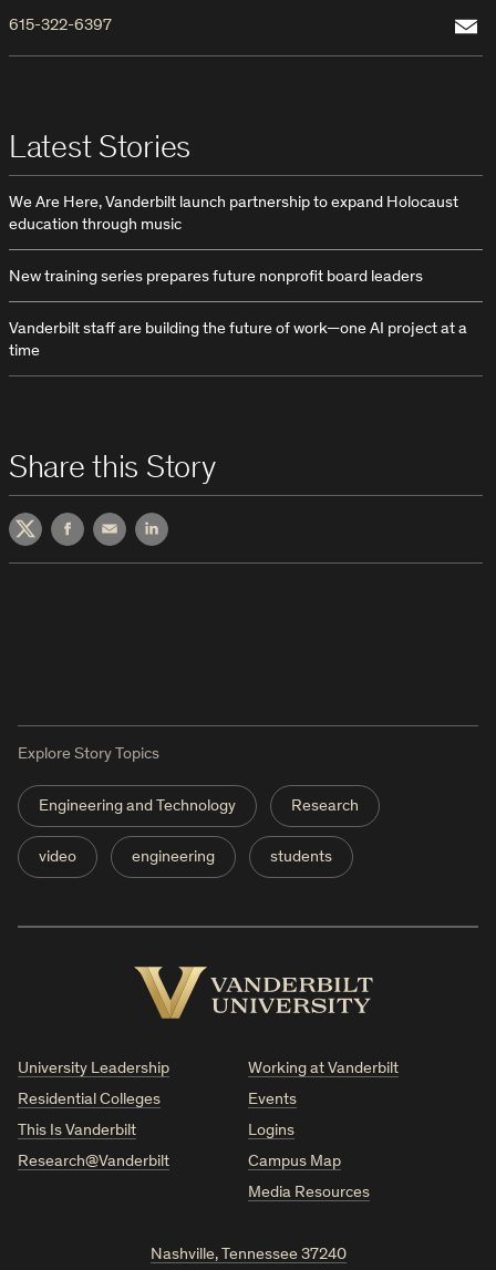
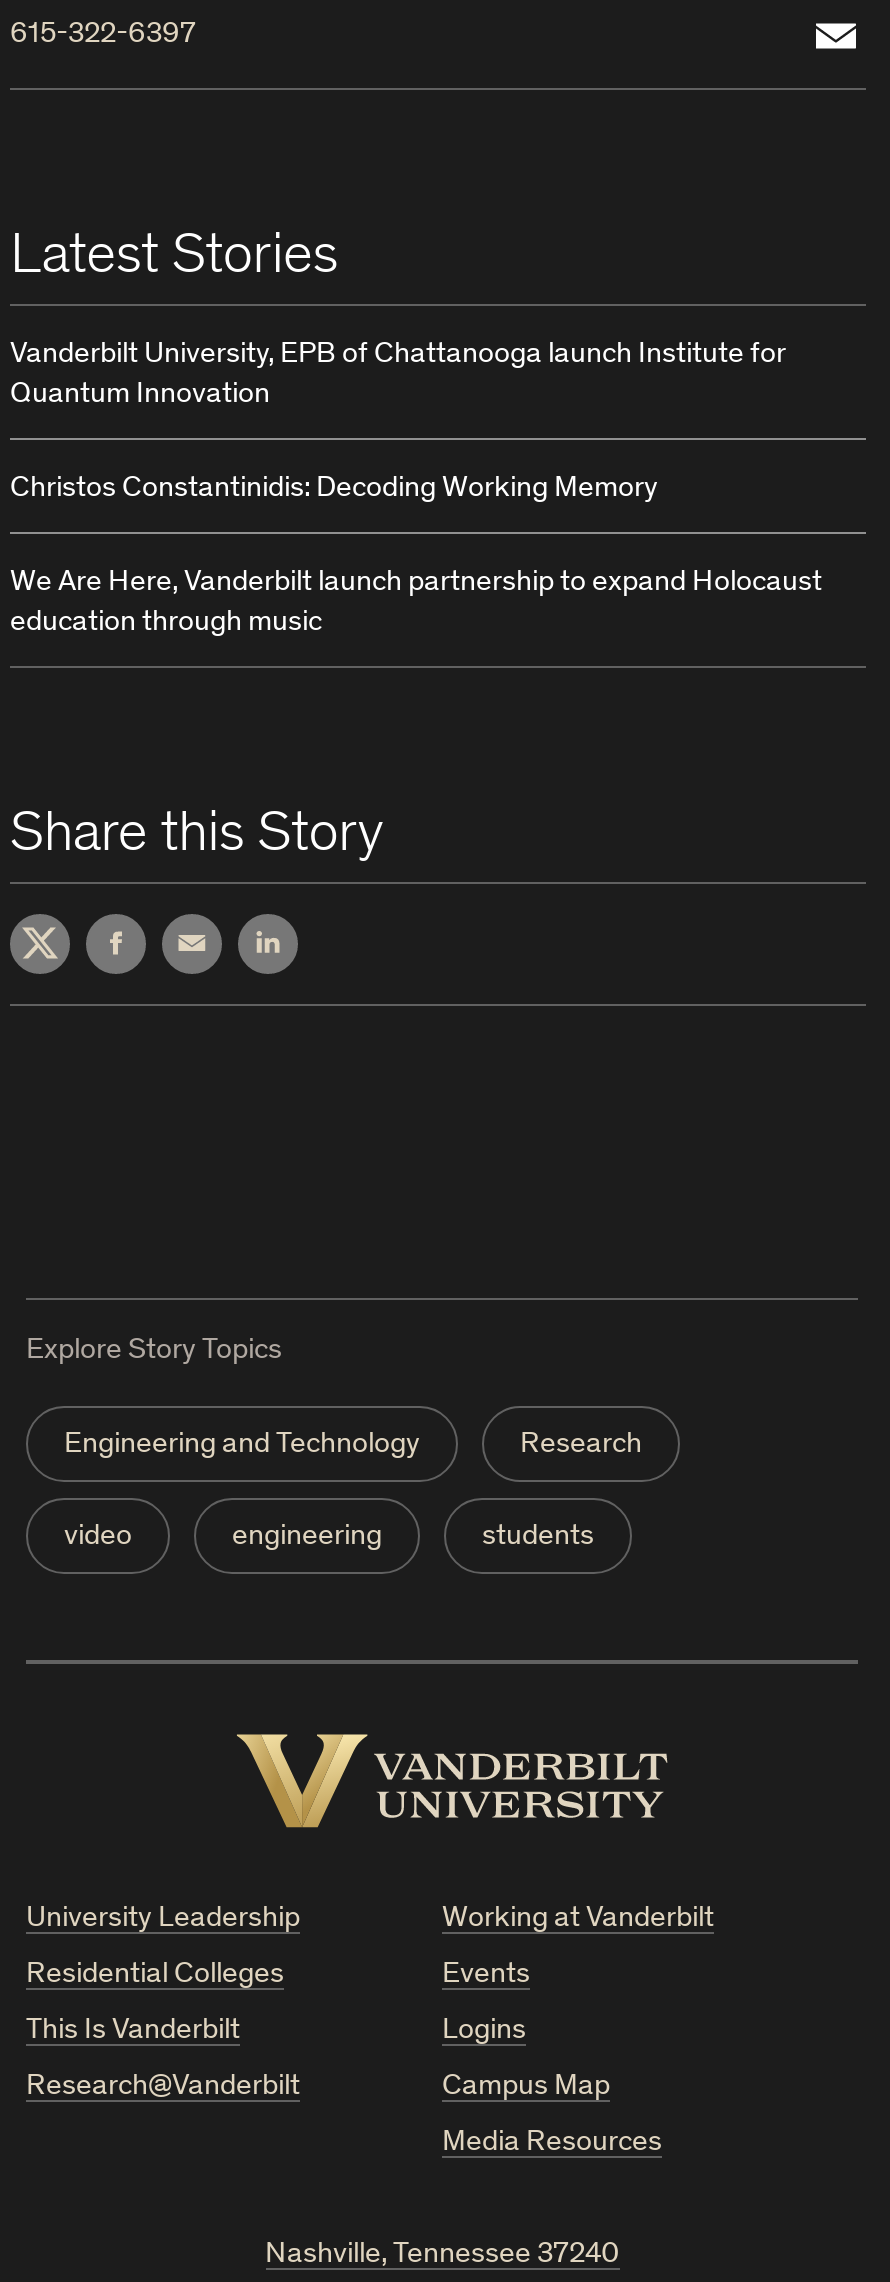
none -> [10,339,786,503] Vanderbilt University, EPB of Chattanooga launch Institute for | Quantum Innovation | Christos Constantinidis: Decoding Working Memory
moved [9,194,458,233] -> [10,567,822,637]: We Are Here, Vanderbilt launch partnership to expand Holocaust | education through music
[9,269,467,359] New training series prepares future nonprofit board leaders | Vanderbilt staff are building the future of work—one AI project at a | time -> none

